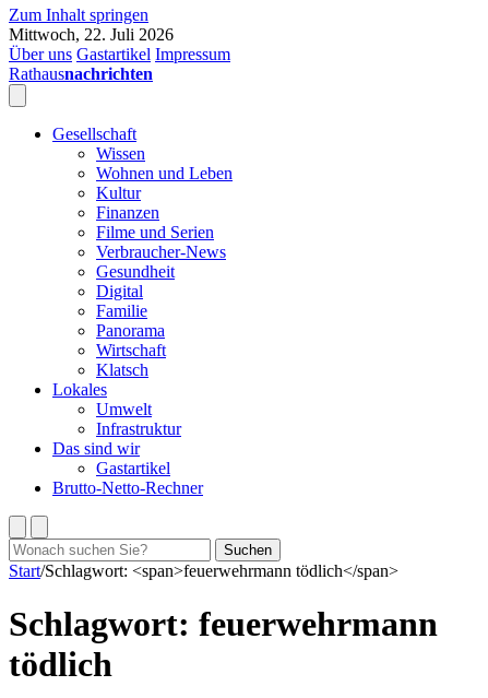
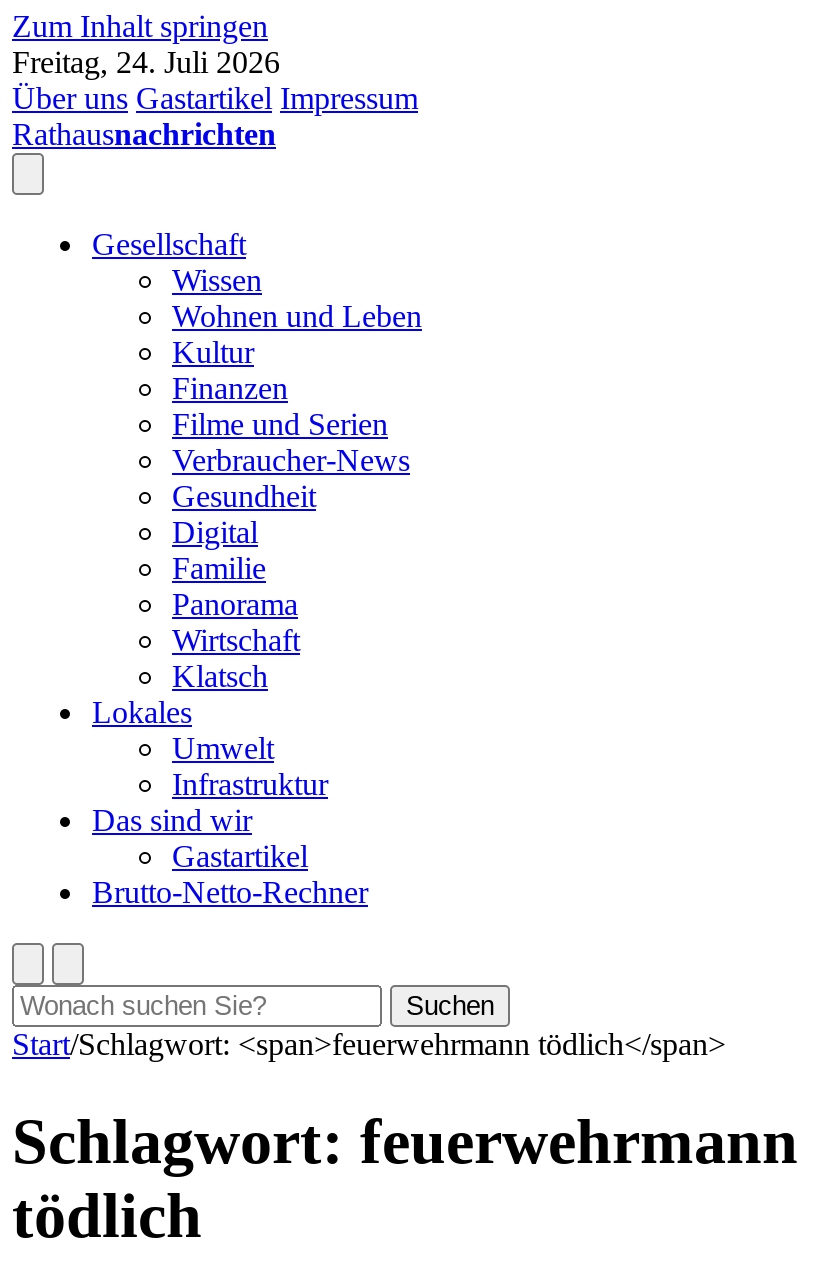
[9,25,174,44] Mittwoch, 22. Juli 2026 -> [12,45,280,79] Freitag, 24. Juli 2026

